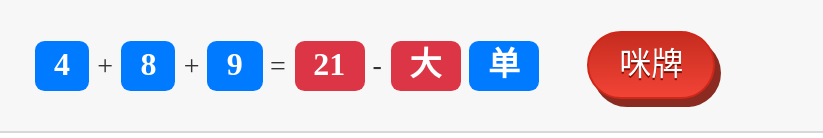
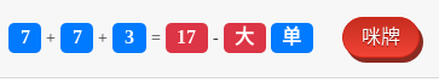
[54,47,70,81] 4 -> [20,27,30,47] 7
[140,47,156,81] 8 -> [72,27,82,47] 7
[227,47,243,81] 9 -> [124,27,134,47] 3
[313,47,345,81] 21 -> [177,27,196,47] 17

